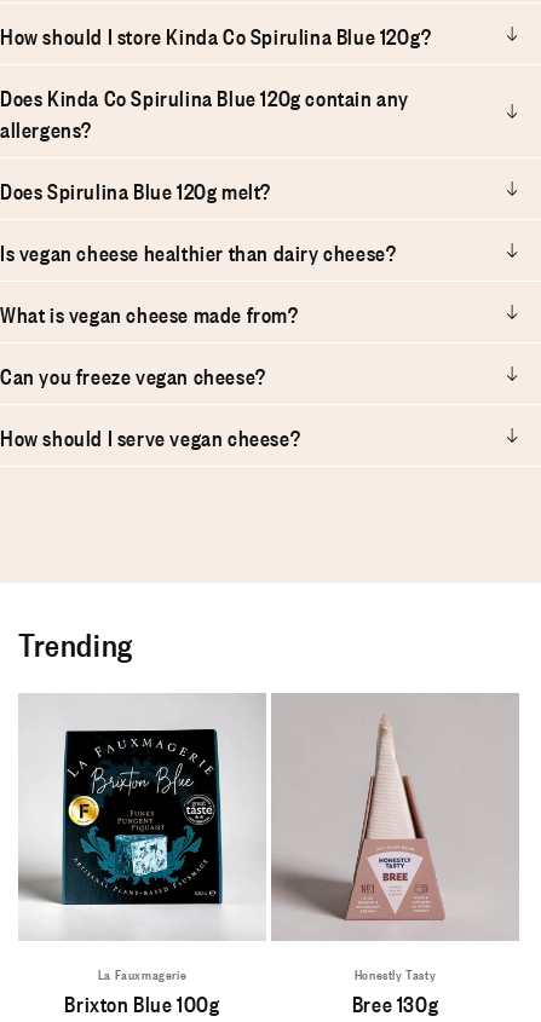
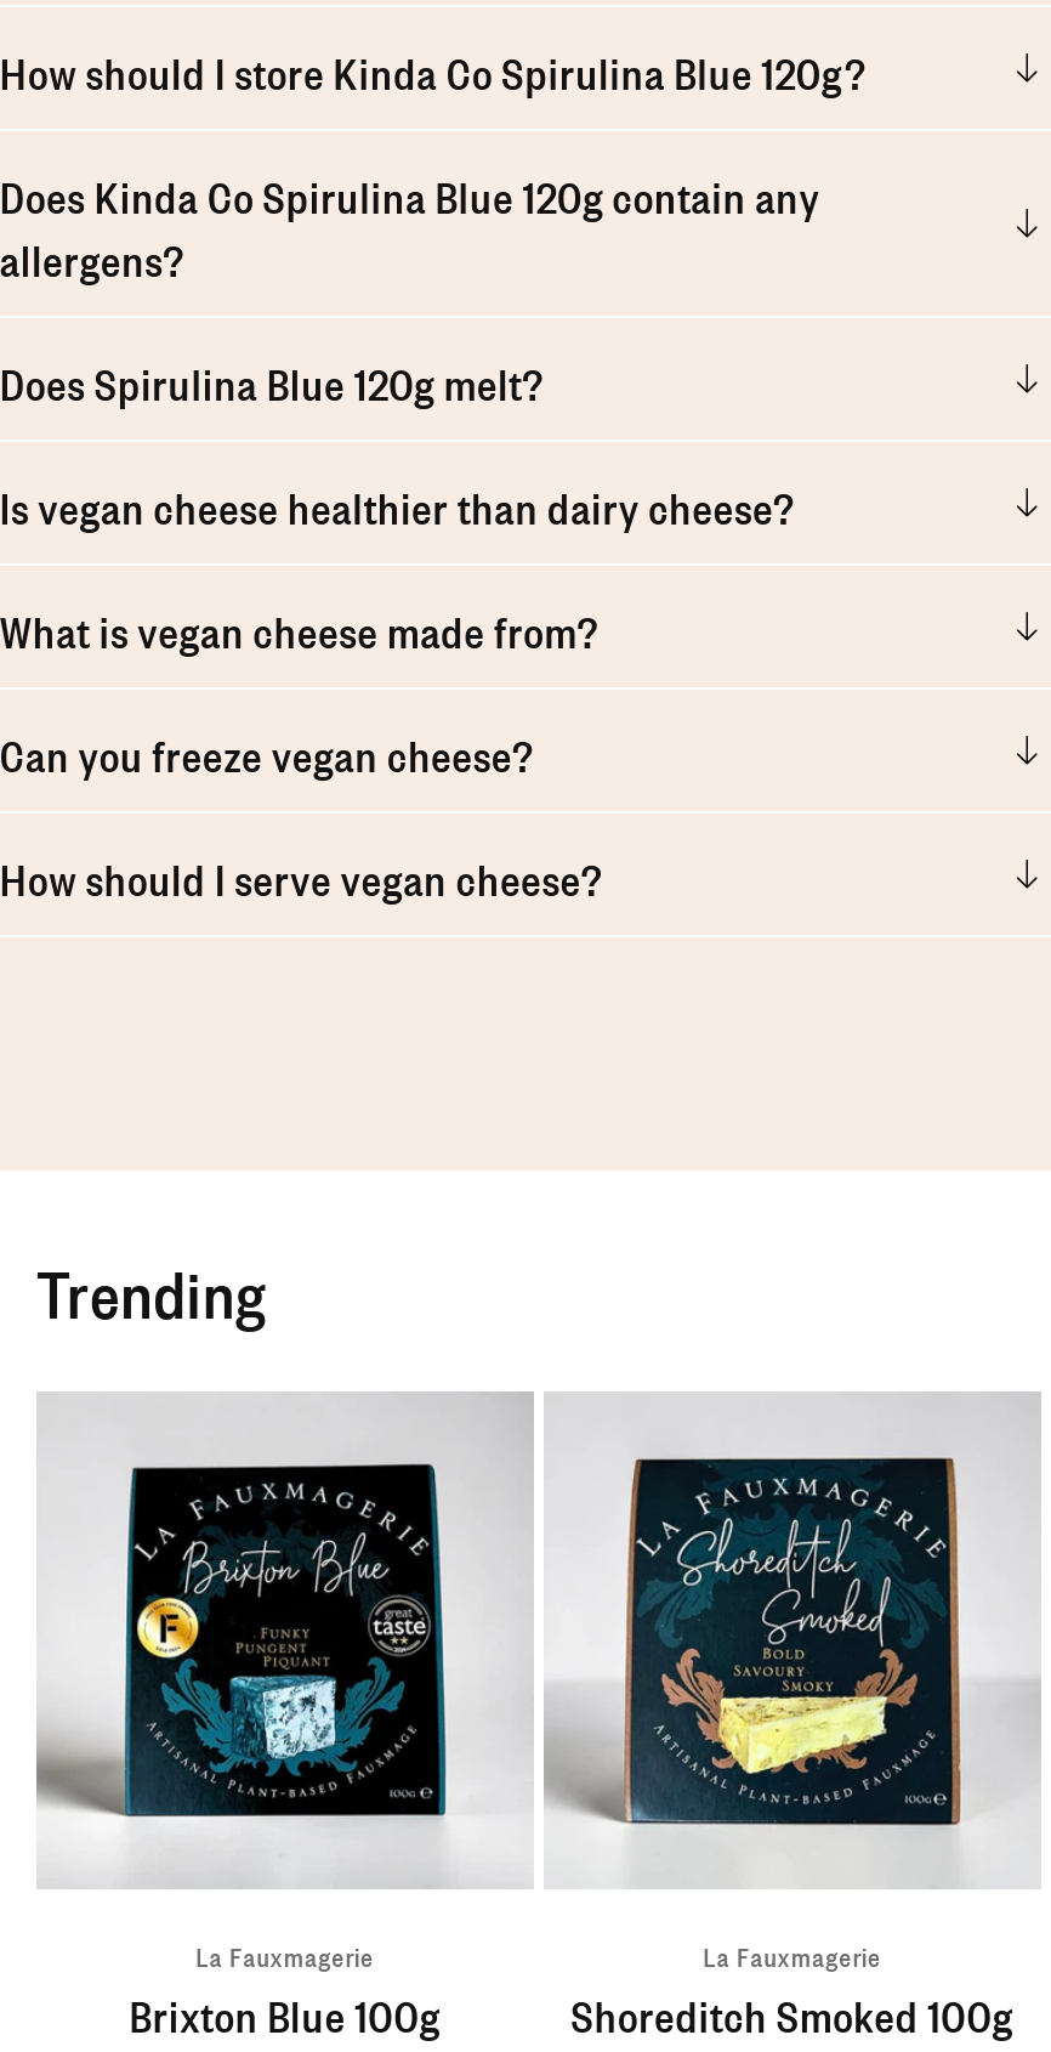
[271,694,518,1017] [image] | Honestly Tasty | Bree 130g -> [546,1396,1036,2041] [image] | La Fauxmagerie | Shoreditch Smoked 100g

